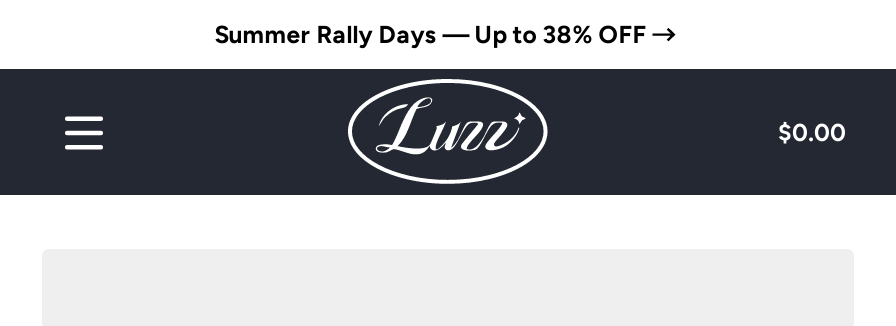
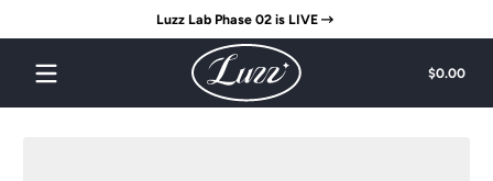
[214,19,646,49] Summer Rally Days — Up to 38% OFF -> [156,11,318,27] Luzz Lab Phase 02 is LIVE

